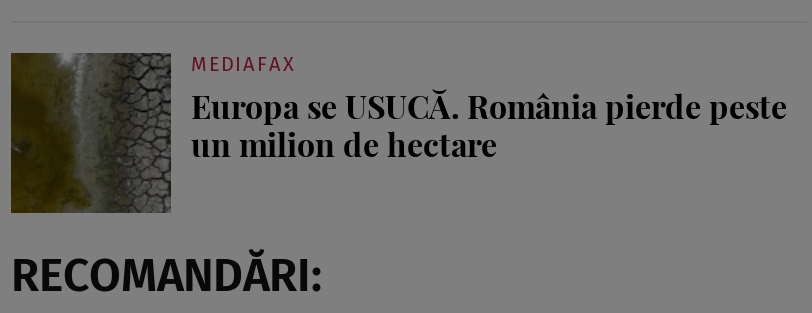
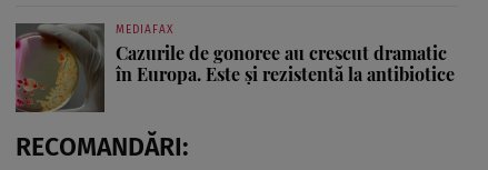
[9,53,787,213] [image] | Europa se USUCĂ. România pierde peste | un milion de hectare -> [14,22,455,113] [image] | Cazurile de gonoree au crescut dramatic | în Europa. Este și rezistentă la antibiotice

